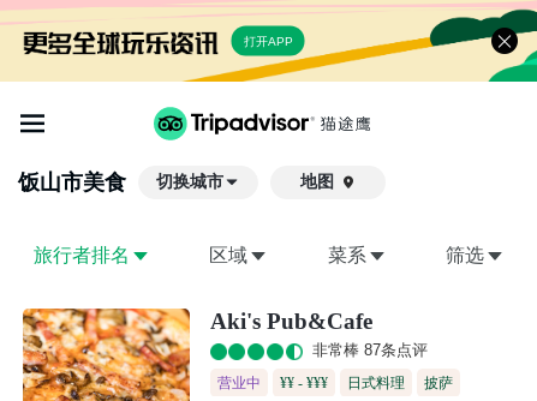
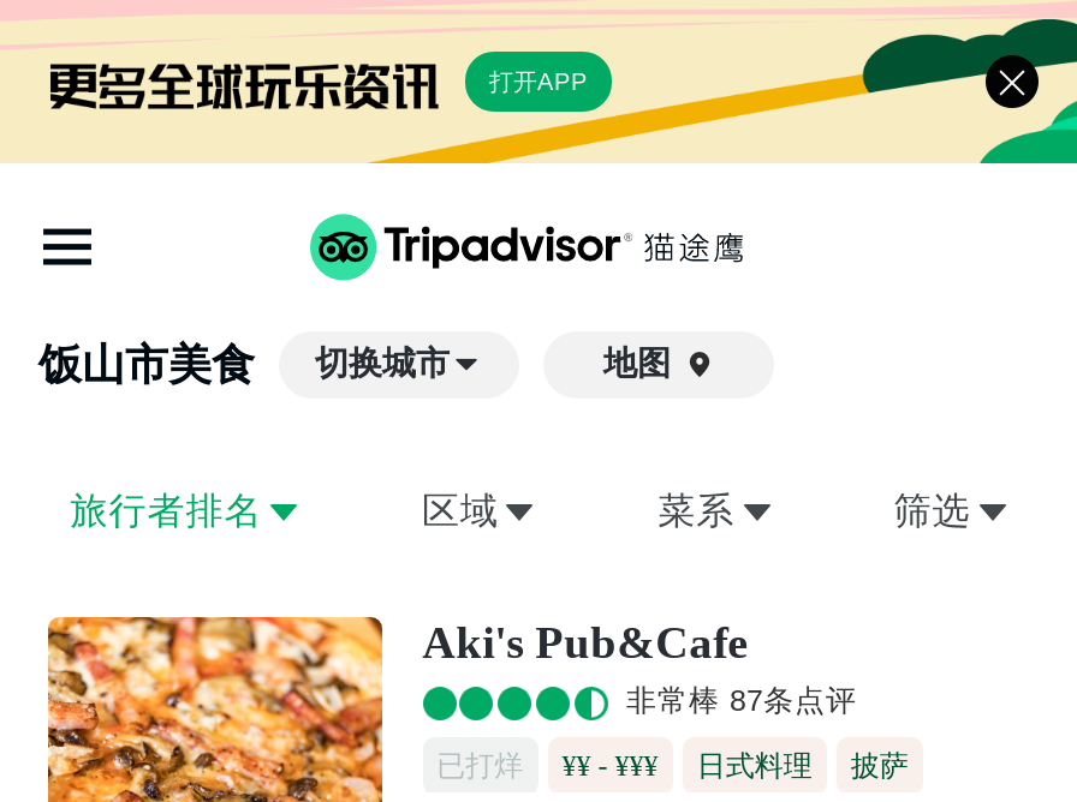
[217,375,260,392] 营业中 -> [437,750,523,783] 已打烊

